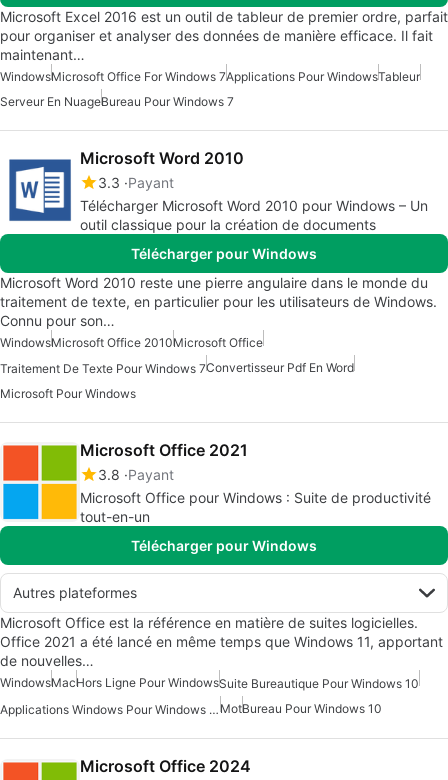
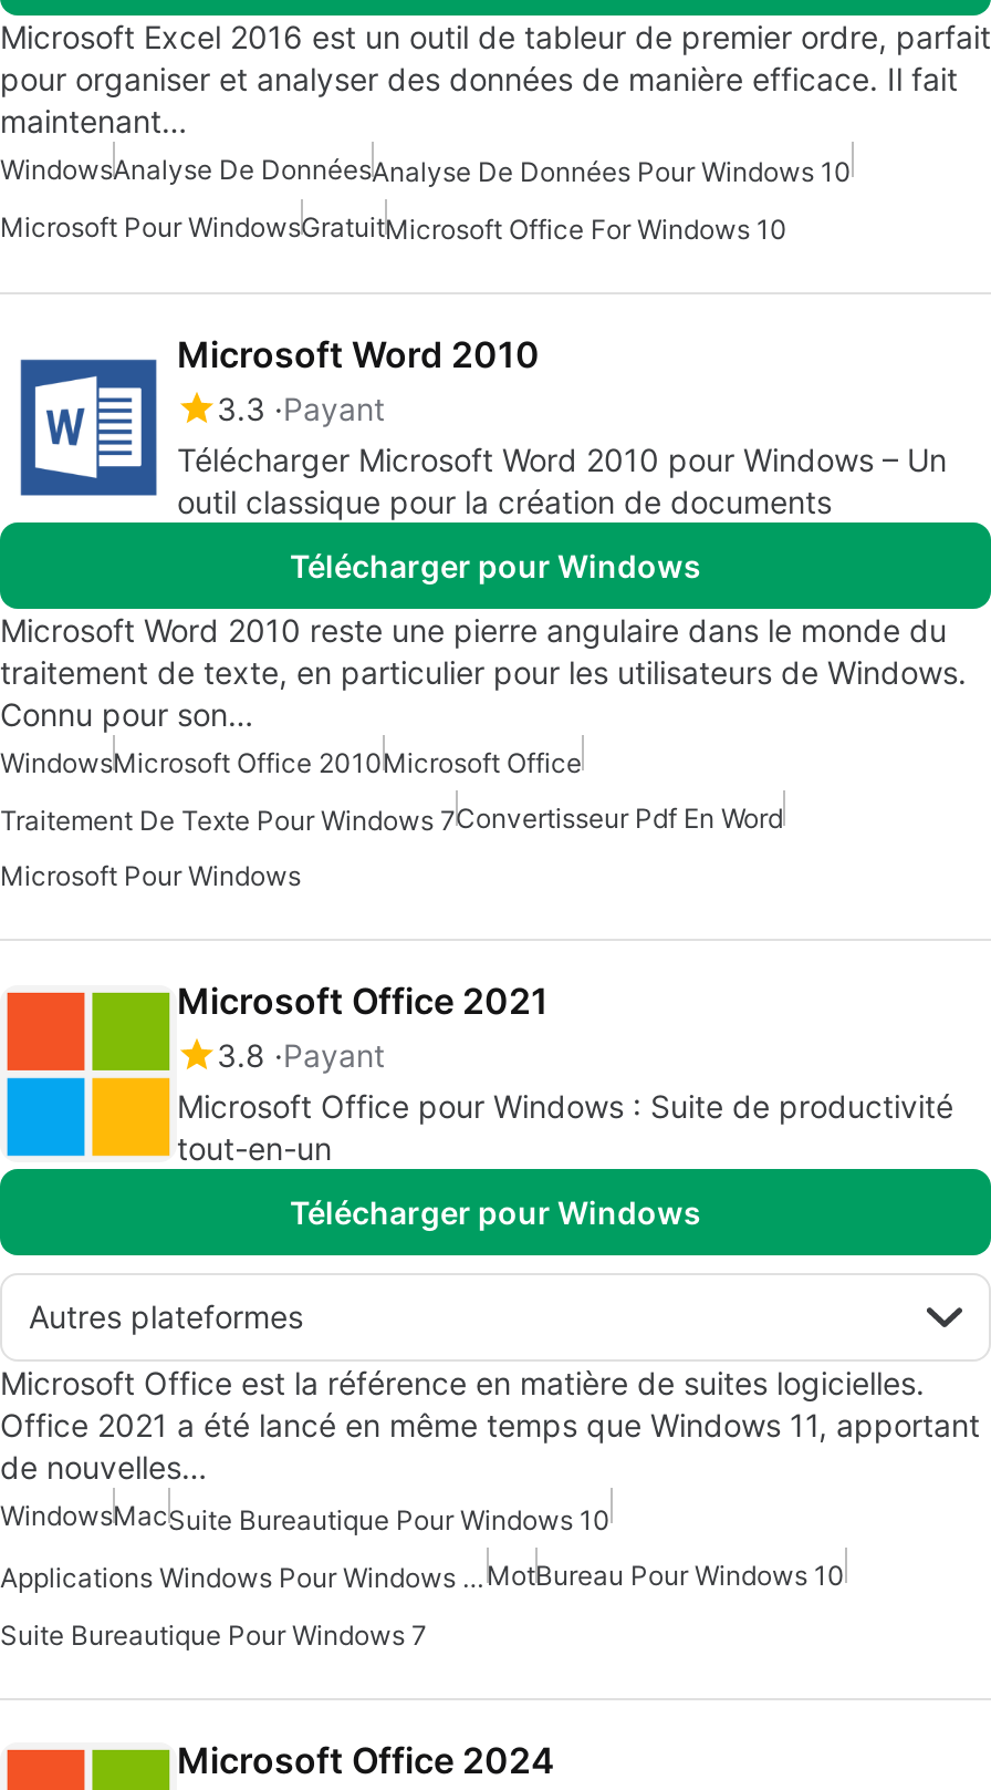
[0,69,420,84] WindowsMicrosoft Office For Windows 7Applications Pour WindowsTableur -> [0,152,852,188] WindowsAnalyse De DonnéesAnalyse De Données Pour Windows 10
[0,94,234,109] Serveur En NuageBureau Pour Windows 7 -> [0,210,787,246] Microsoft Pour WindowsGratuitMicrosoft Office For Windows 10
[0,675,419,691] WindowsMacHors Ligne Pour WindowsSuite Bureautique Pour Windows 10 -> [0,1500,611,1535] WindowsMacSuite Bureautique Pour Windows 10
none -> [0,1618,427,1652] Suite Bureautique Pour Windows 7

